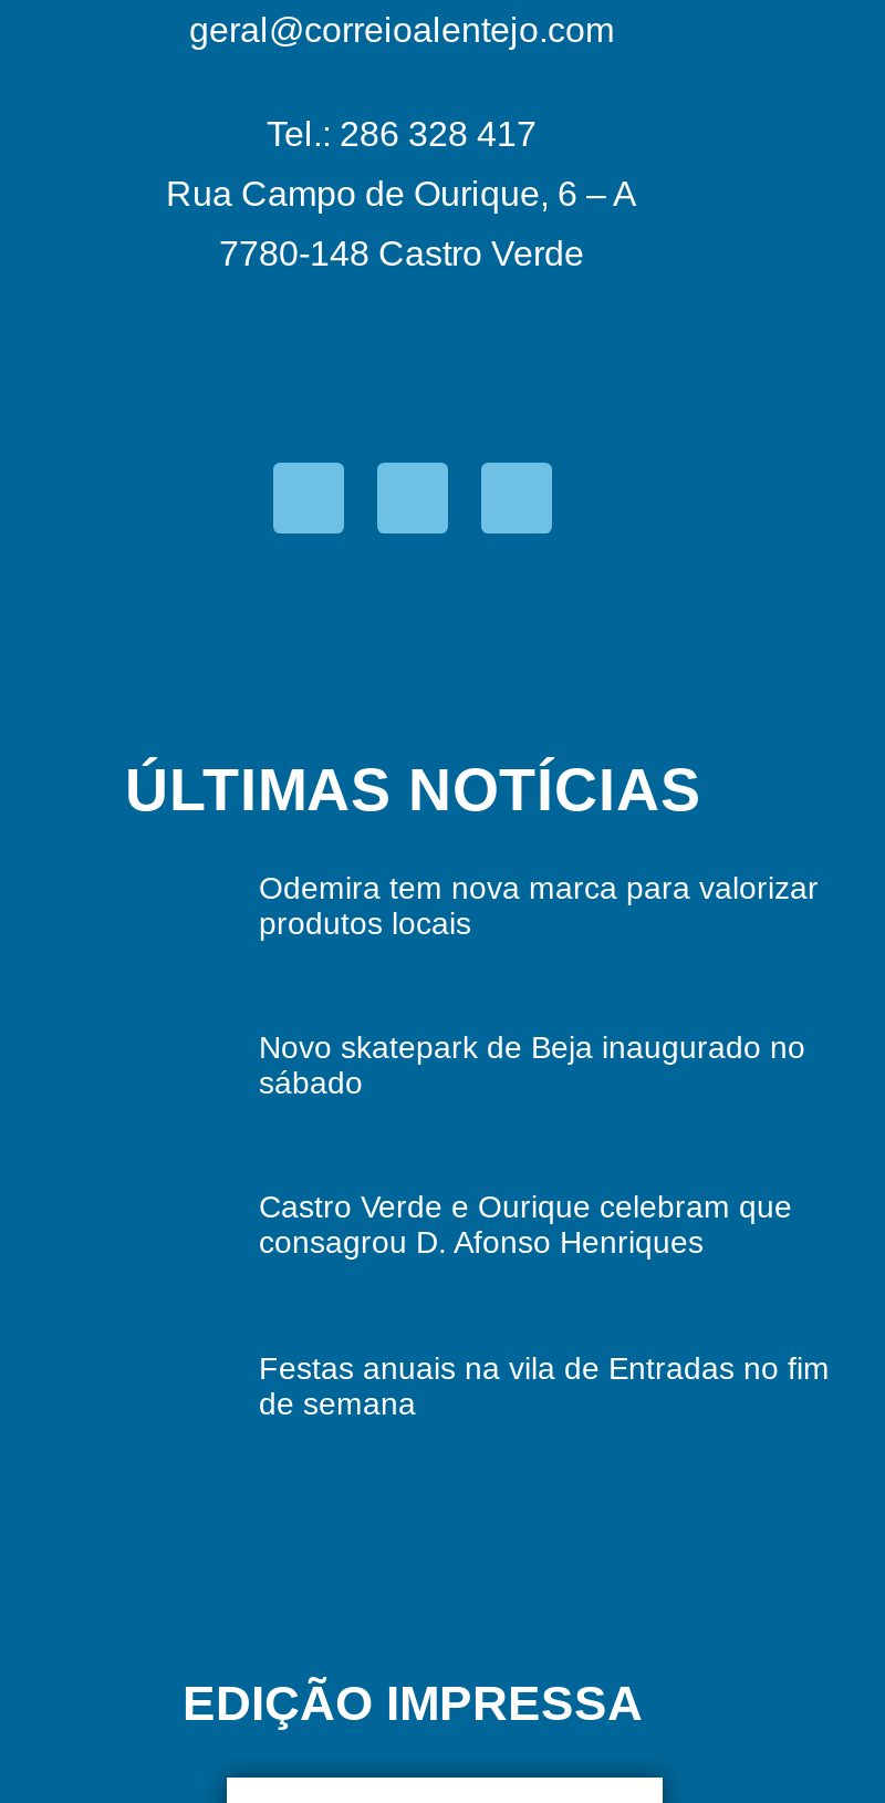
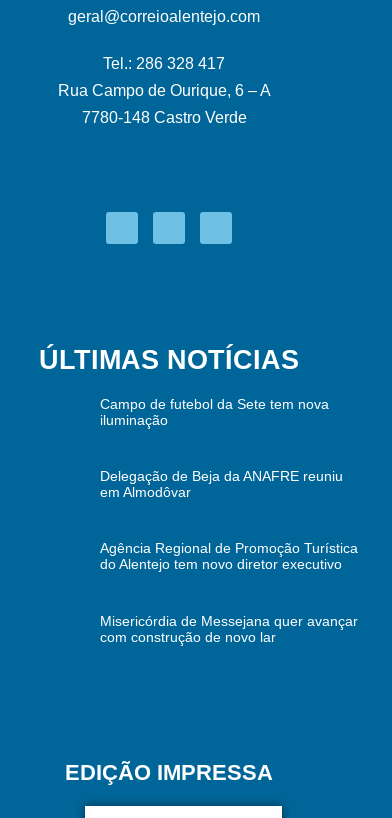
[259,870,819,940] Odemira tem nova marca para valorizar | produtos locais -> [99,396,328,428] Campo de futebol da Sete tem nova | iluminação
[259,1029,805,1100] Novo skatepark de Beja inaugurado no | sábado -> [99,468,342,500] Delegação de Beja da ANAFRE reuniu | em Almodôvar
[259,1189,792,1260] Castro Verde e Ourique celebram que | consagrou D. Afonso Henriques -> [99,540,357,572] Agência Regional de Promoção Turística | do Alentejo tem novo diretor executivo
[259,1349,830,1420] Festas anuais na vila de Entradas no fim | de semana -> [99,612,357,644] Misericórdia de Messejana quer avançar | com construção de novo lar

